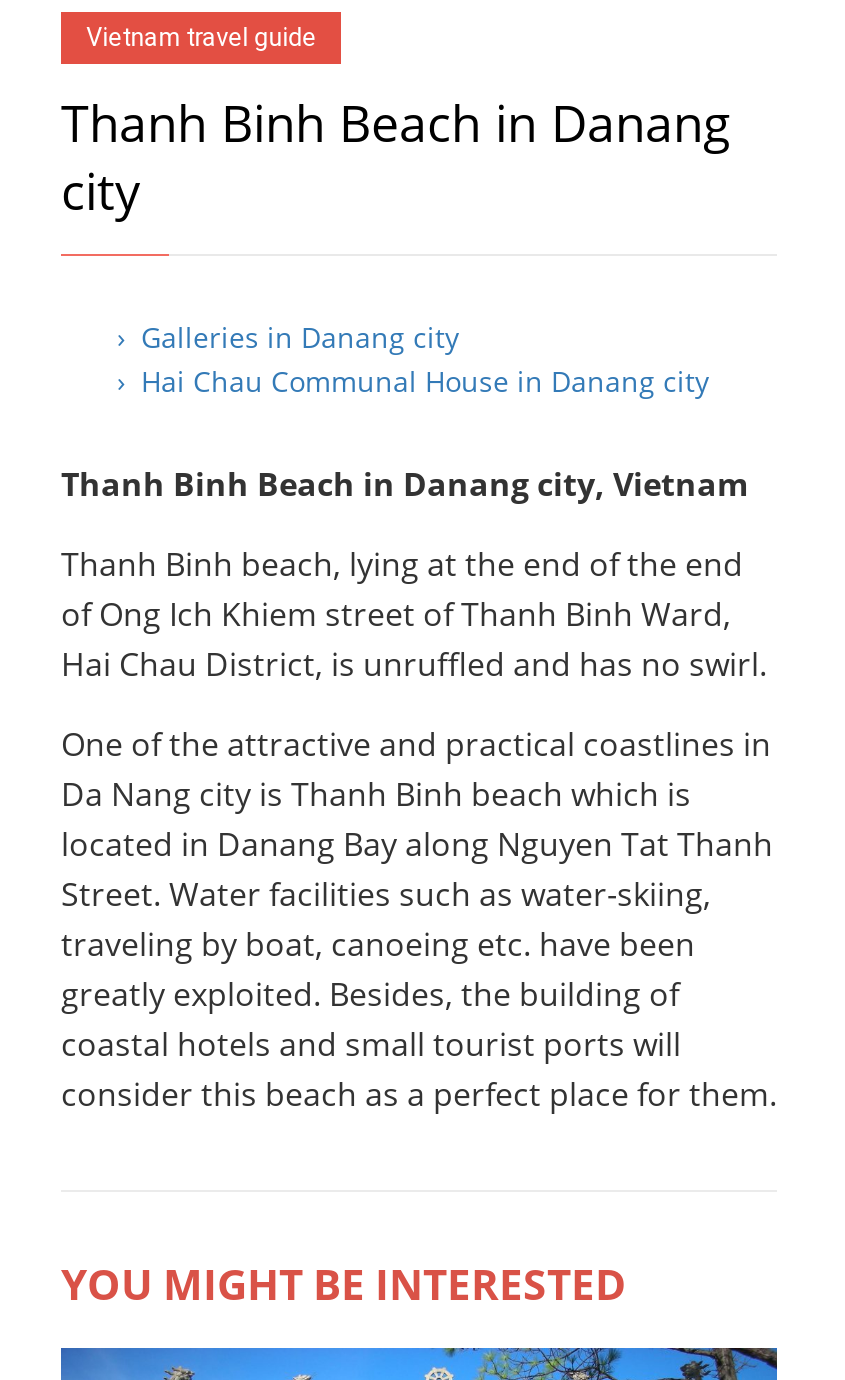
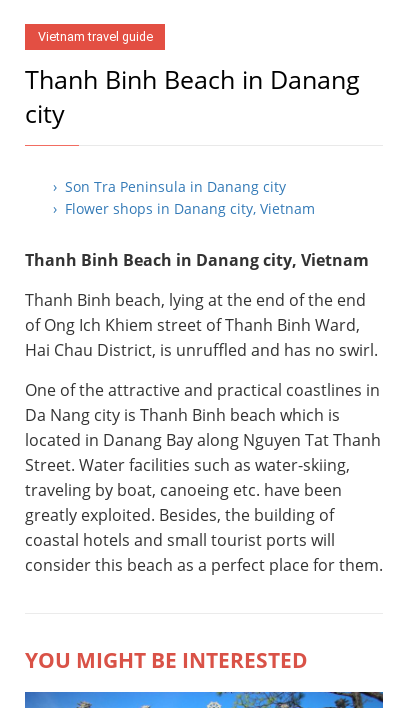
[117,318,709,400] › Galleries in Danang city | › Hai Chau Communal House in Danang city -> [53,177,315,218] › Son Tra Peninsula in Danang city | › Flower shops in Danang city, Vietnam

